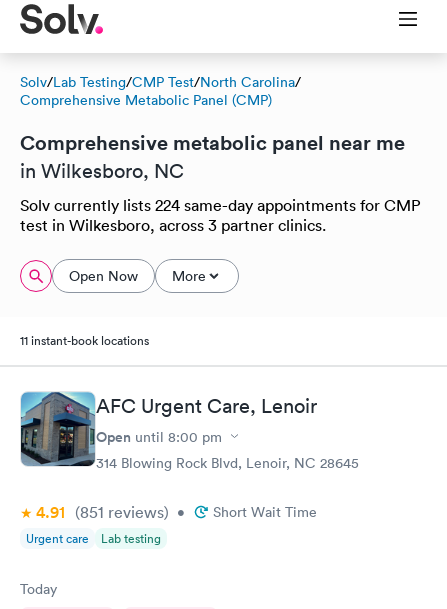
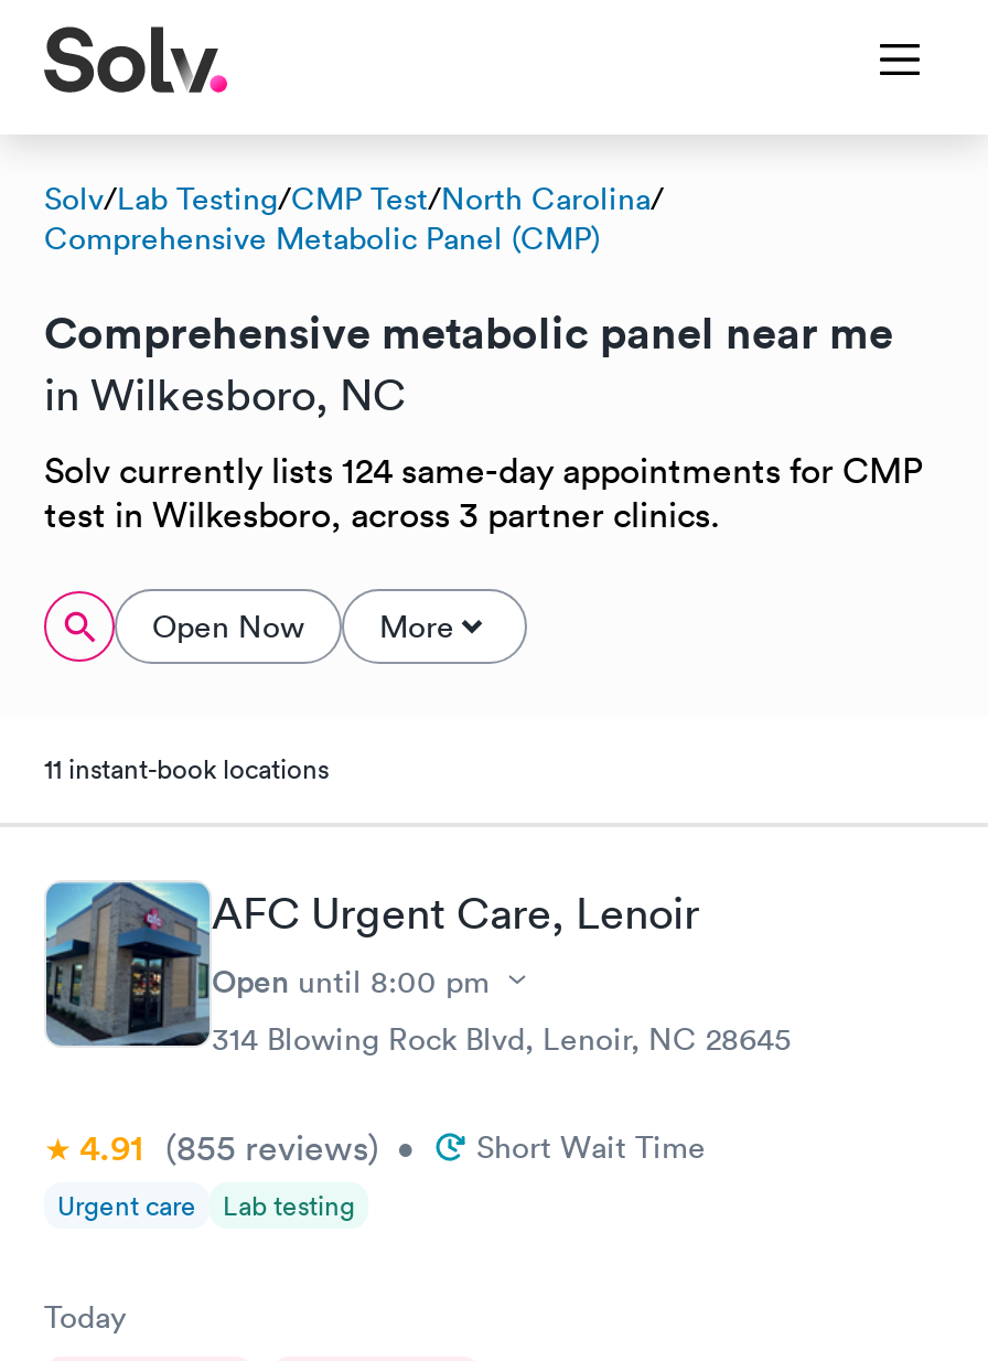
[20,195,421,215] Solv currently lists 224 same-day appointments for CMP -> [44,448,924,492] Solv currently lists 124 same-day appointments for CMP
[36,501,317,522] 4.91 (851 reviews) • Short Wait Time -> [79,1124,706,1170] 4.91 (855 reviews) • Short Wait Time

